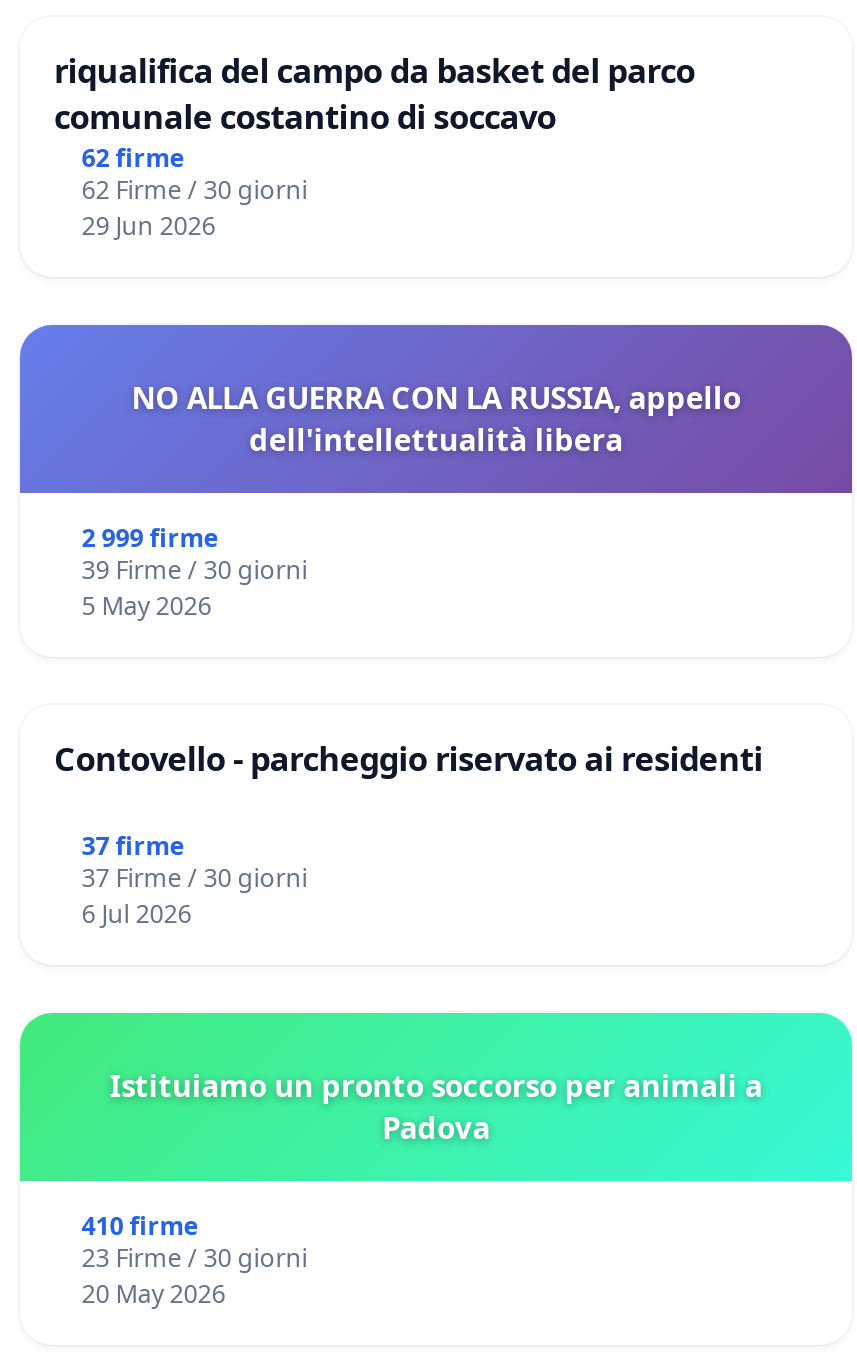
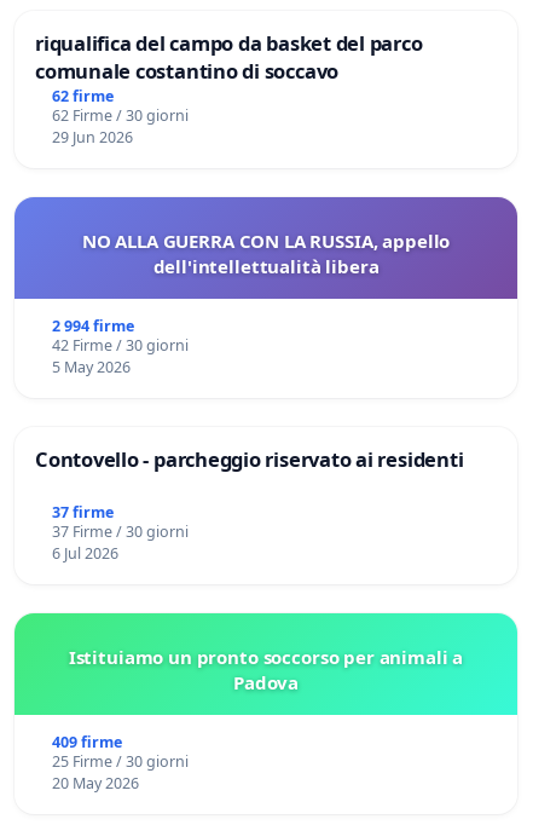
[82,521,218,555] 2 999 firme -> [52,315,134,336] 2 994 firme
[82,553,308,587] 39 Firme / 30 giorni -> [52,335,188,355] 42 Firme / 30 giorni
[82,1208,198,1242] 410 firme -> [52,731,122,752] 409 firme
[82,1240,308,1274] 23 Firme / 30 giorni -> [52,751,188,771] 25 Firme / 30 giorni

